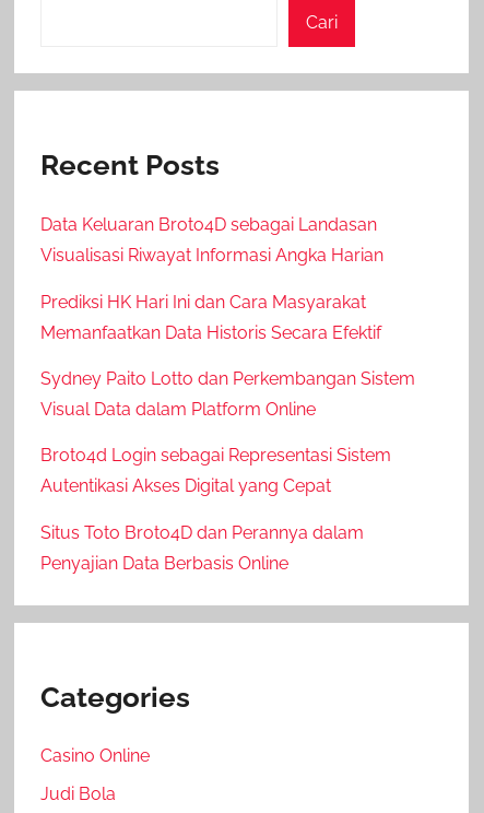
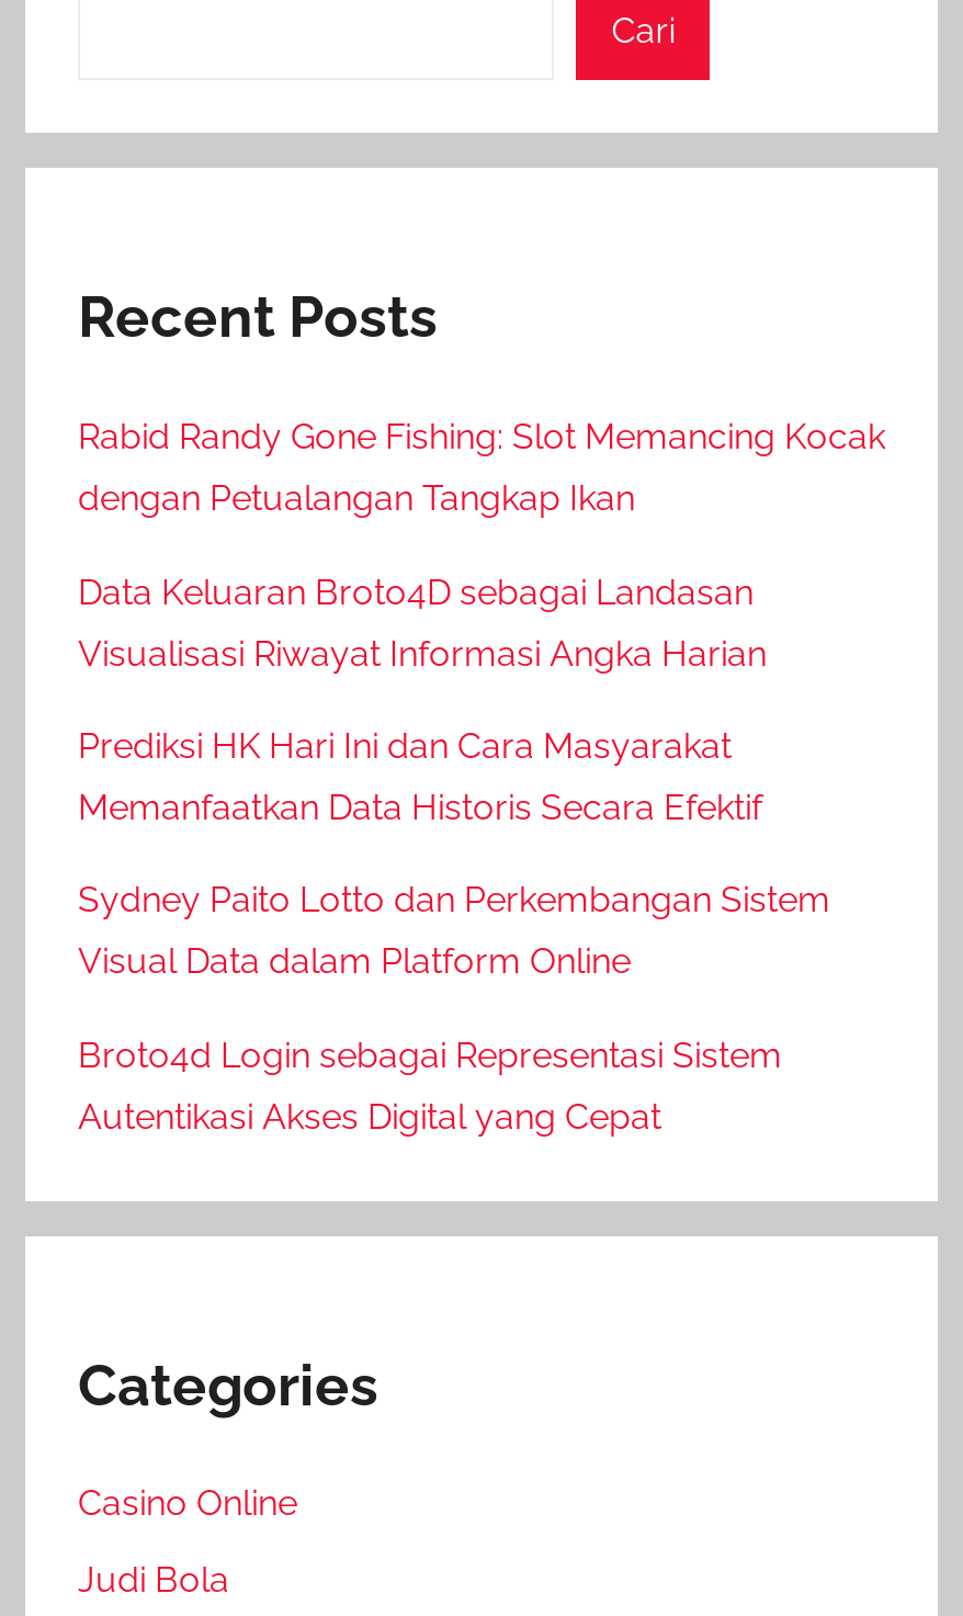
none -> [78,416,885,519] Rabid Randy Gone Fishing: Slot Memancing Kocak | dengan Petualangan Tangkap Ikan
moved [40,214,415,496] -> [78,570,830,1137]: Data Keluaran Broto4D sebagai Landasan | Visualisasi Riwayat Informasi Angka Harian | Prediksi HK Hari Ini dan Cara Masyarakat | Memanfaatkan Data Historis Secara Efektif | Sydney Paito Lotto dan Perkembangan Sistem | Visual Data dalam Platform Online | Broto4d Login sebagai Representasi Sistem | Autentikasi Akses Digital yang Cepat
[40,522,364,573] Situs Toto Broto4D dan Perannya dalam | Penyajian Data Berbasis Online -> none

